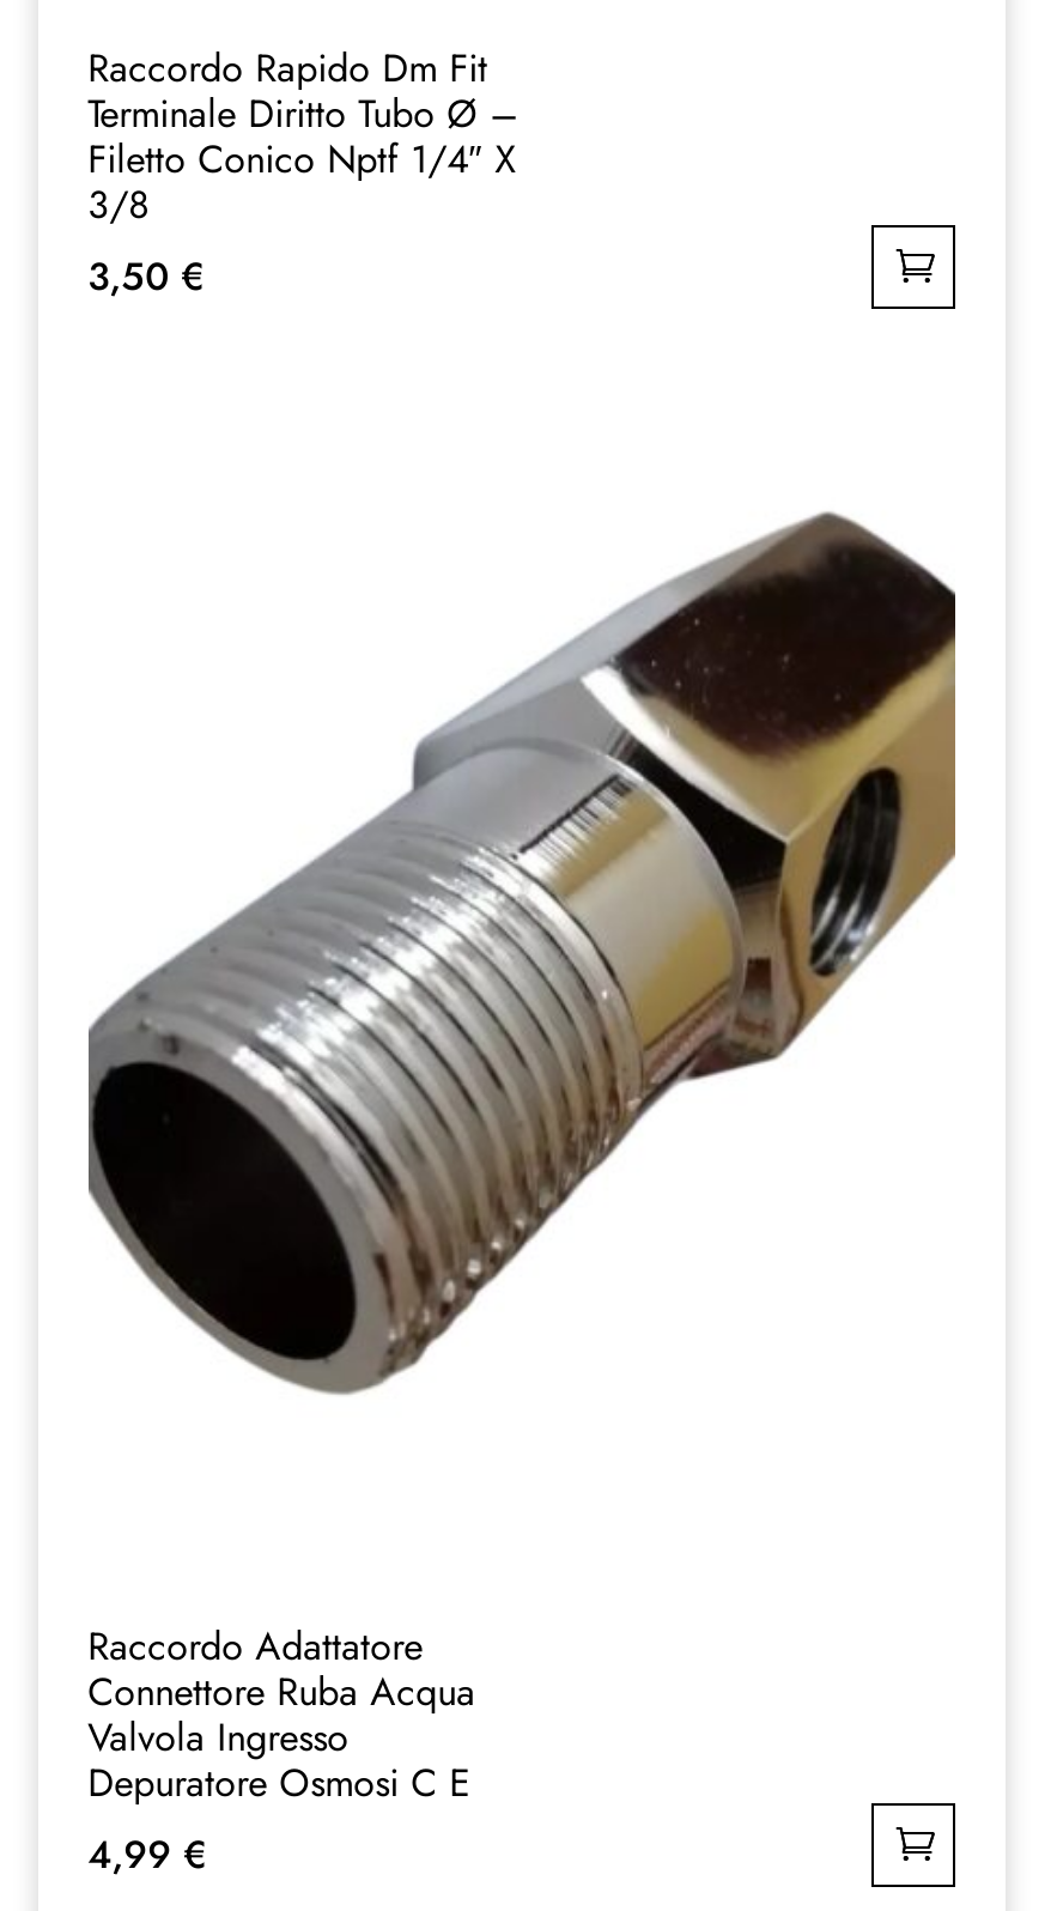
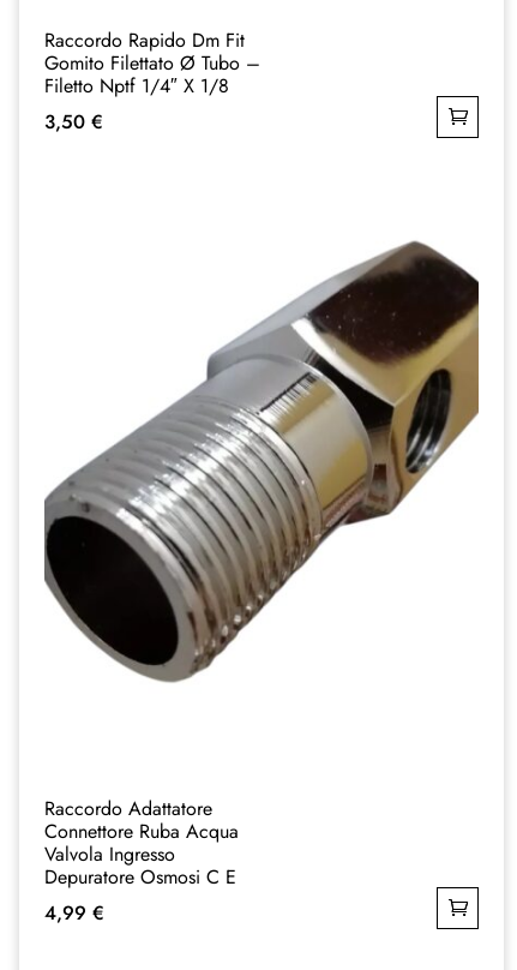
[88,85,519,231] Terminale Diritto Tubo Ø – | Filetto Conico Nptf 1/4″ X | 3/8 -> [44,49,260,100] Gomito Filettato Ø Tubo – | Filetto Nptf 1/4″ X 1/8

